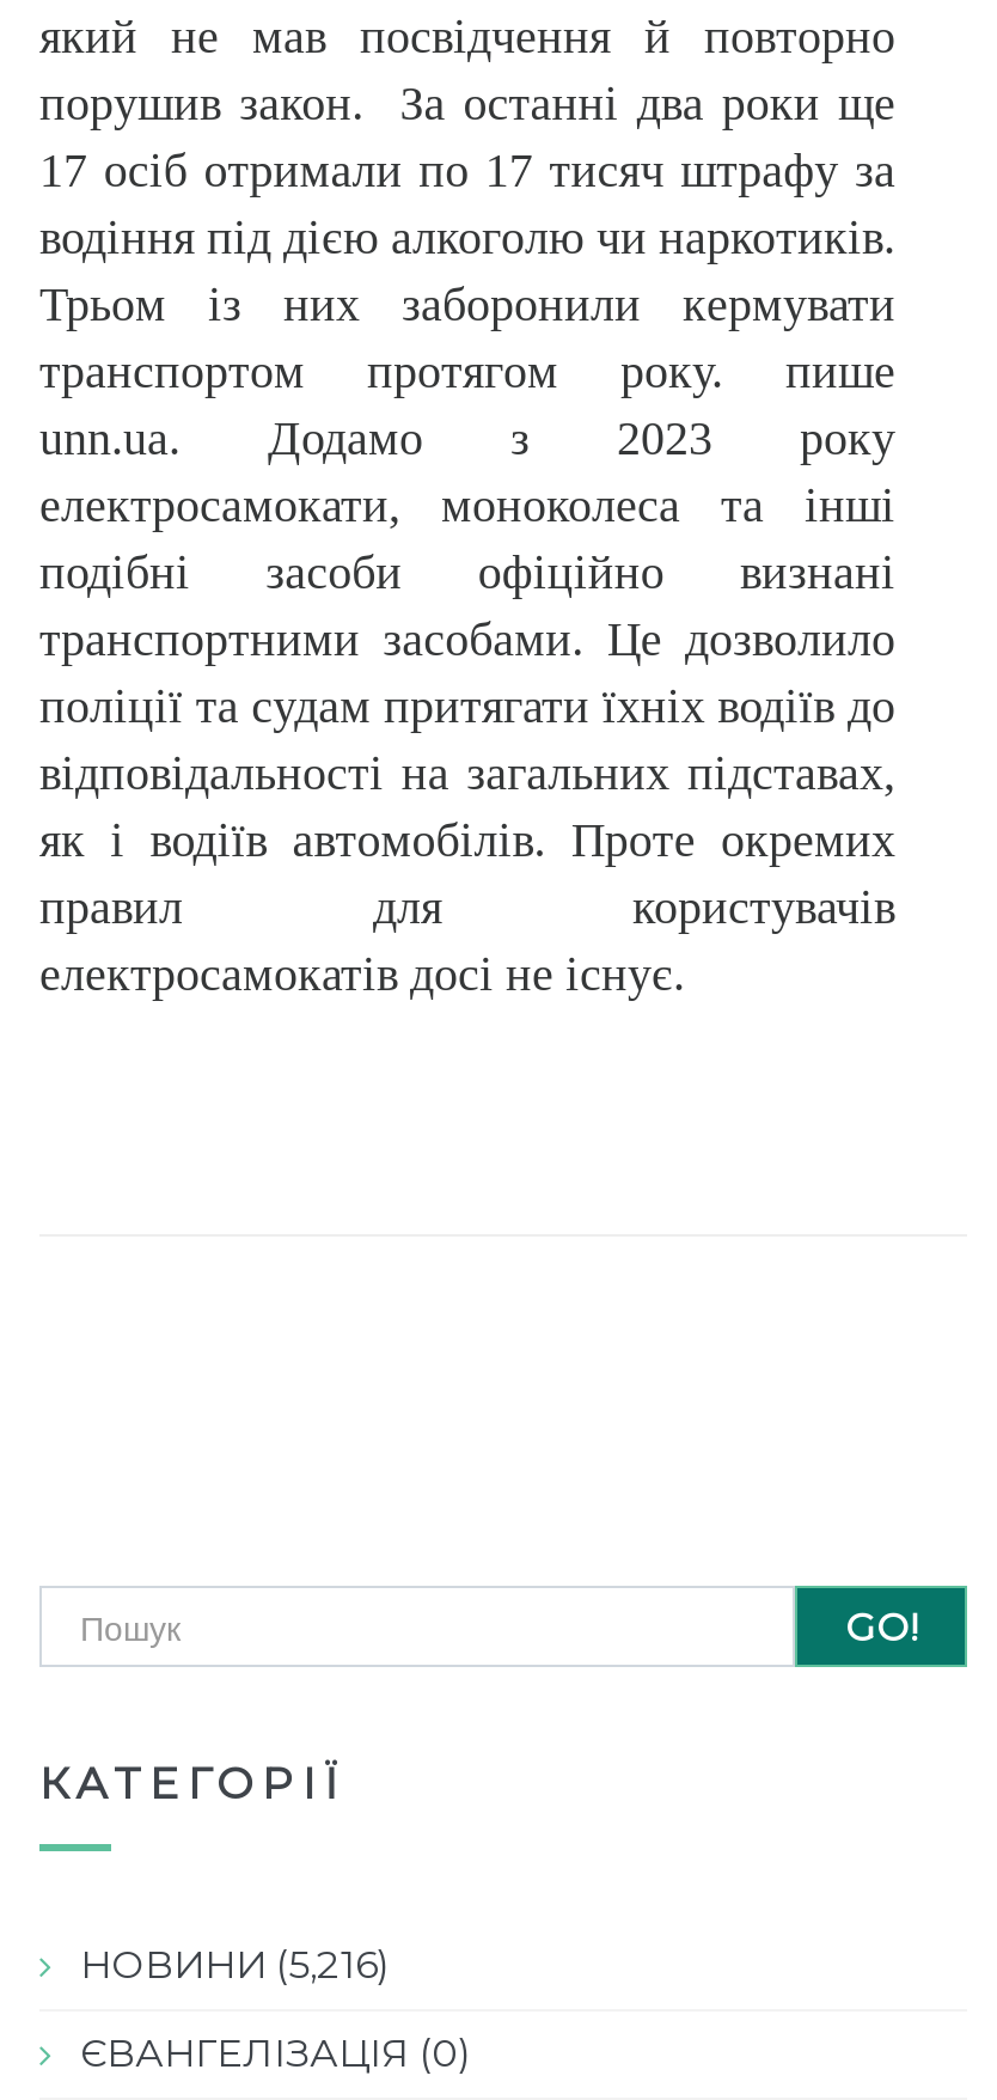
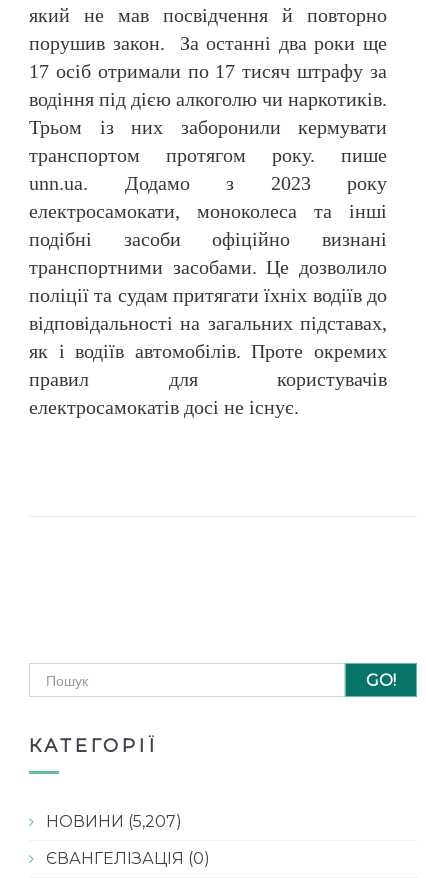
[80,1942,391,1988] НОВИНИ (5,216) -> [46,812,182,831] НОВИНИ (5,207)

